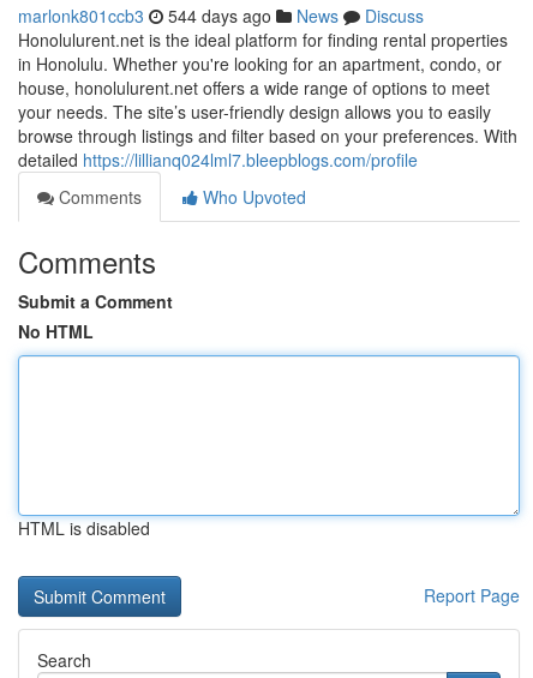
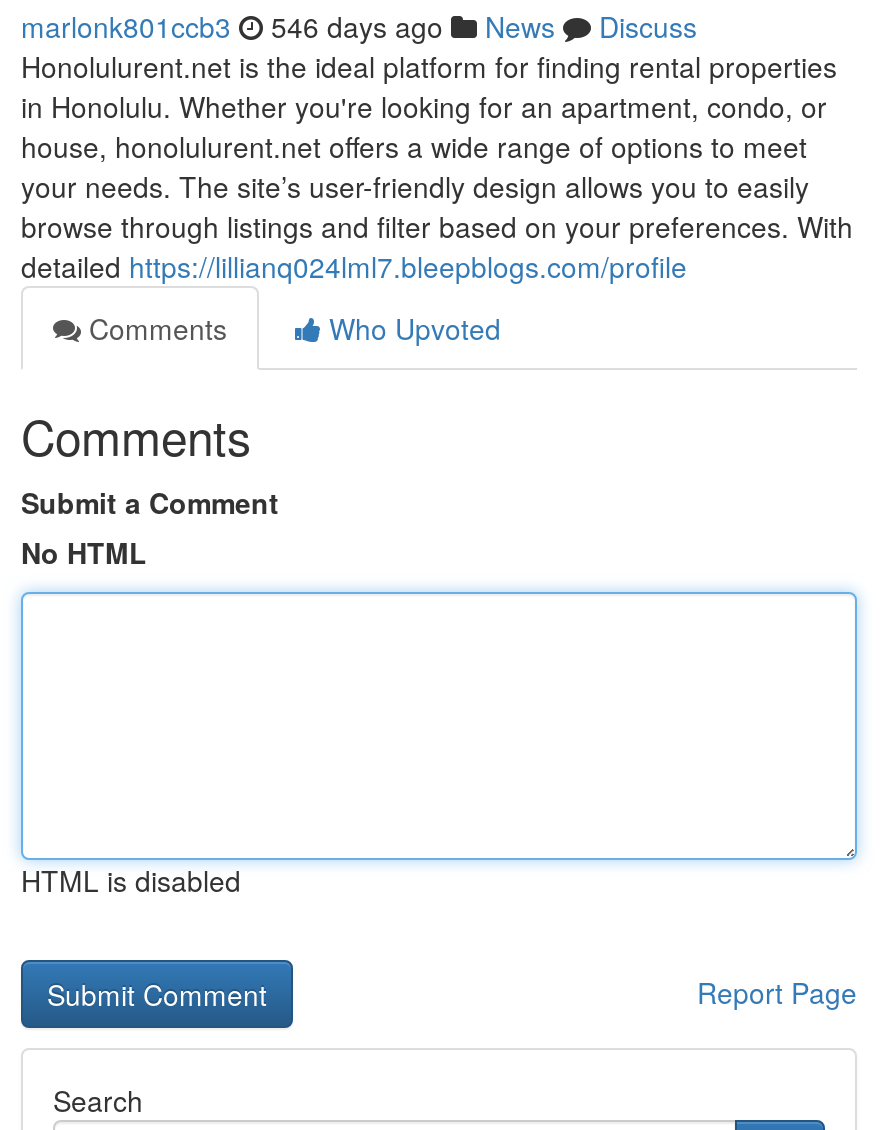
[18,4,424,28] marlonk801ccb3 544 days ago News Discuss -> [21,6,697,46] marlonk801ccb3 546 days ago News Discuss

